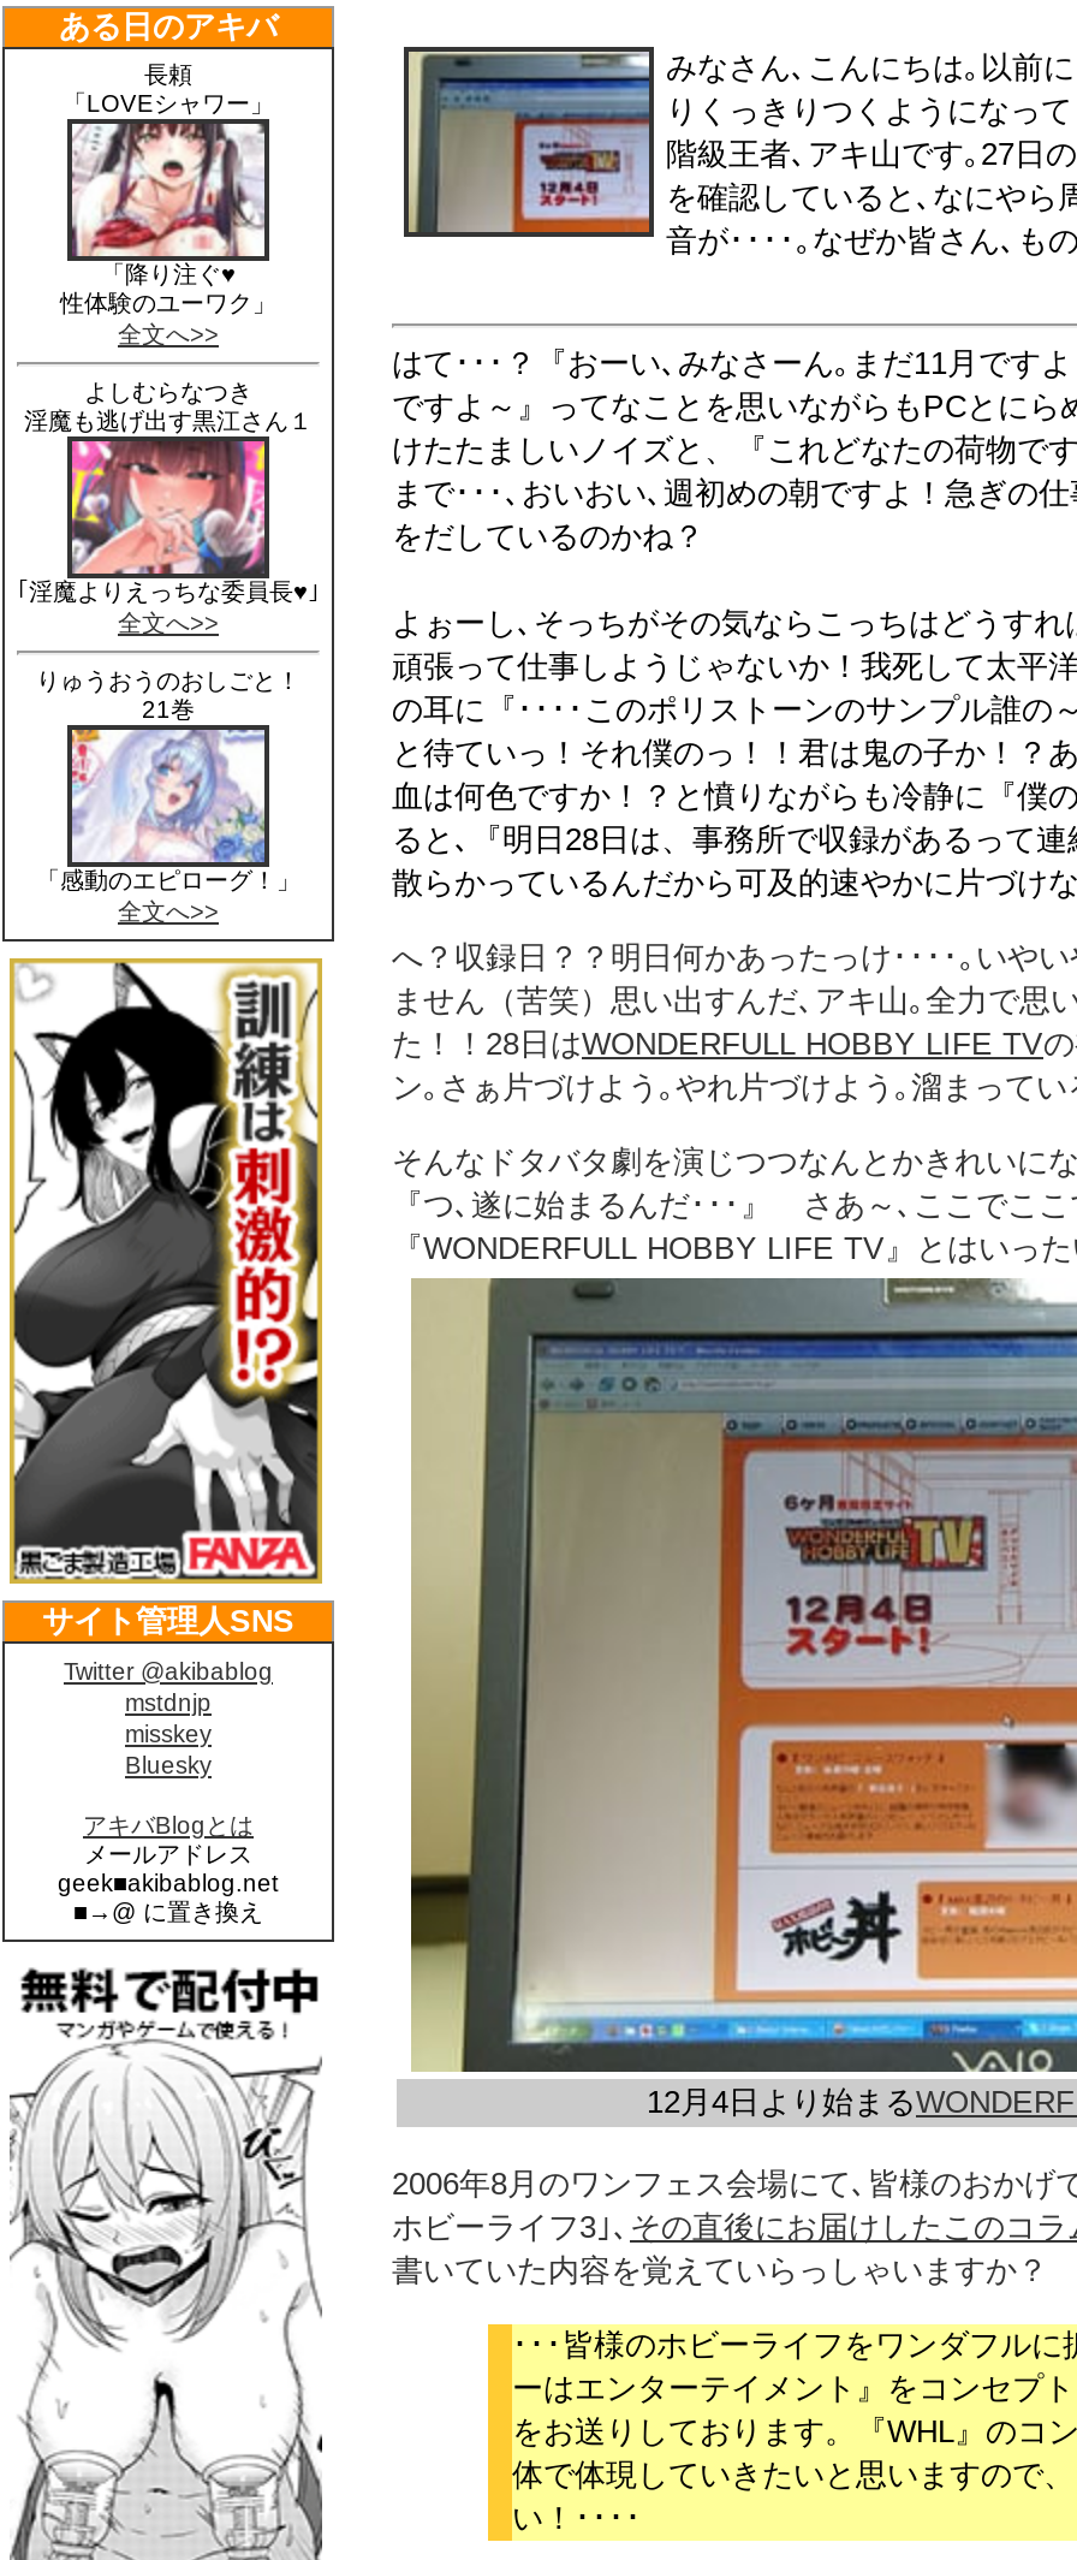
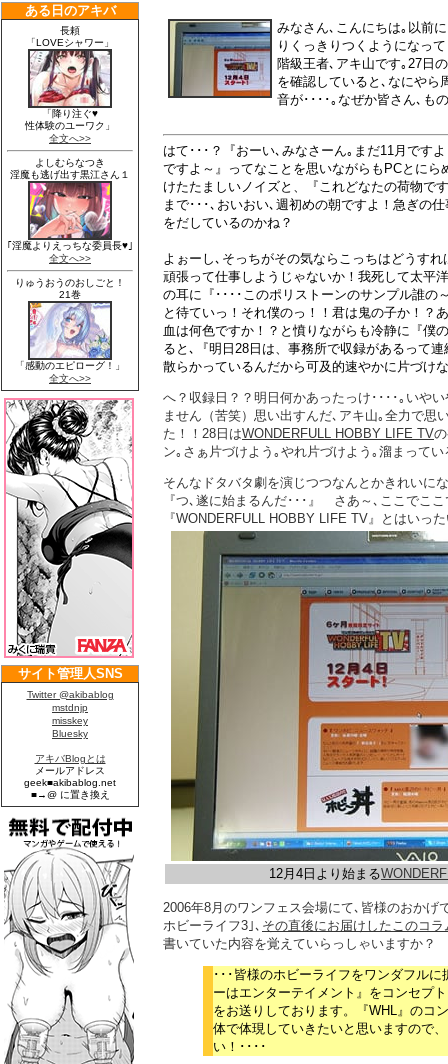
[7,956,325,1586] [image] -> [3,397,135,659] [image]

